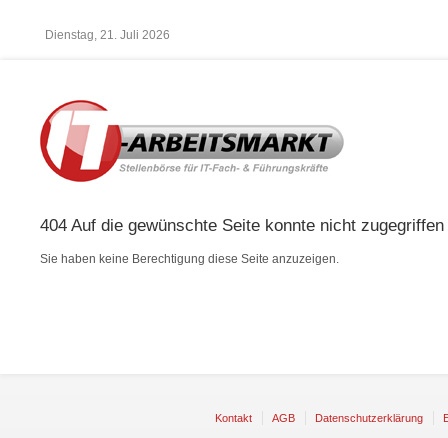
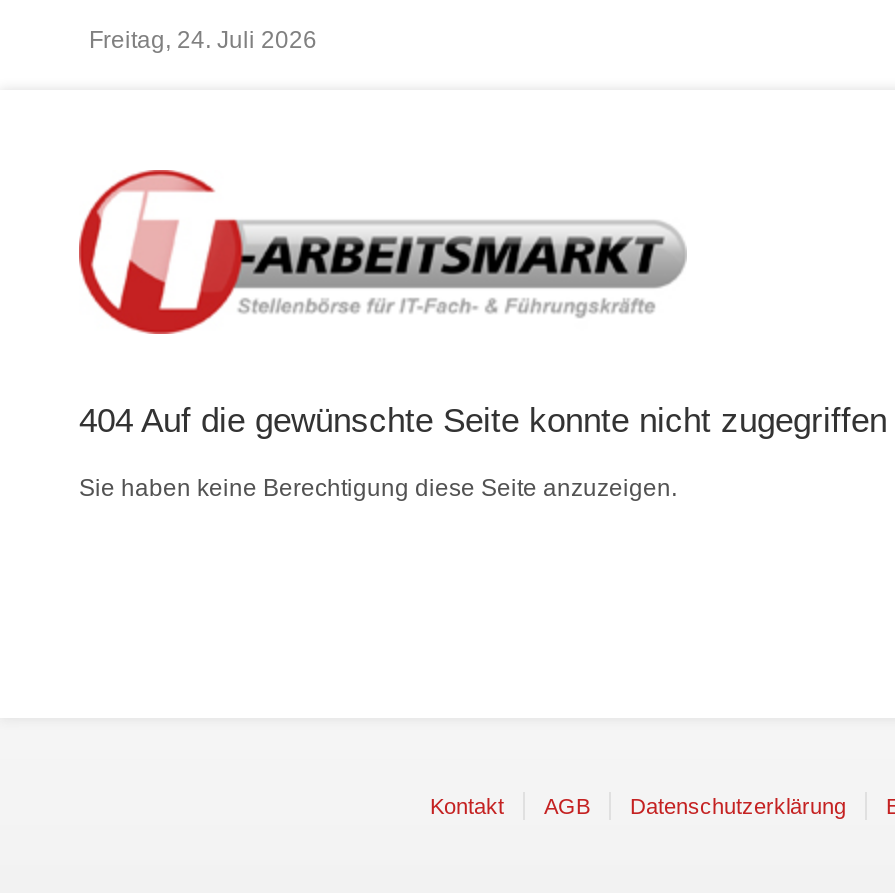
[45,28,170,42] Dienstag, 21. Juli 2026 -> [89,26,317,54] Freitag, 24. Juli 2026

